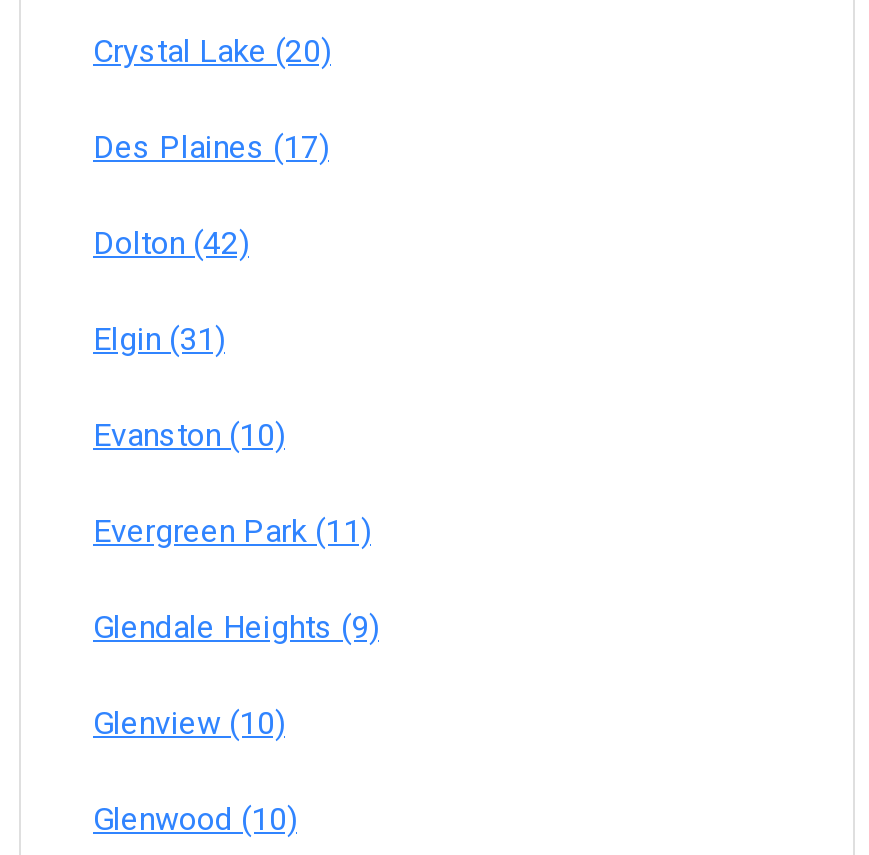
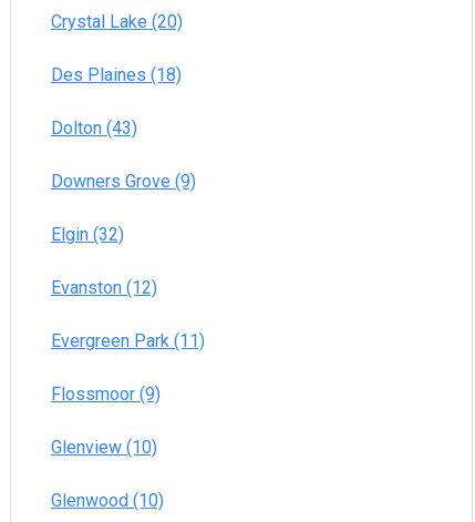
[93,128,329,454] Des Plaines (17) | Dolton (42) | Elgin (31) | Evanston (10) -> [51,64,196,298] Des Plaines (18) | Dolton (43) | Downers Grove (9) | Elgin (32) | Evanston (12)
[93,608,379,646] Glendale Heights (9) -> [51,384,161,405] Flossmoor (9)

